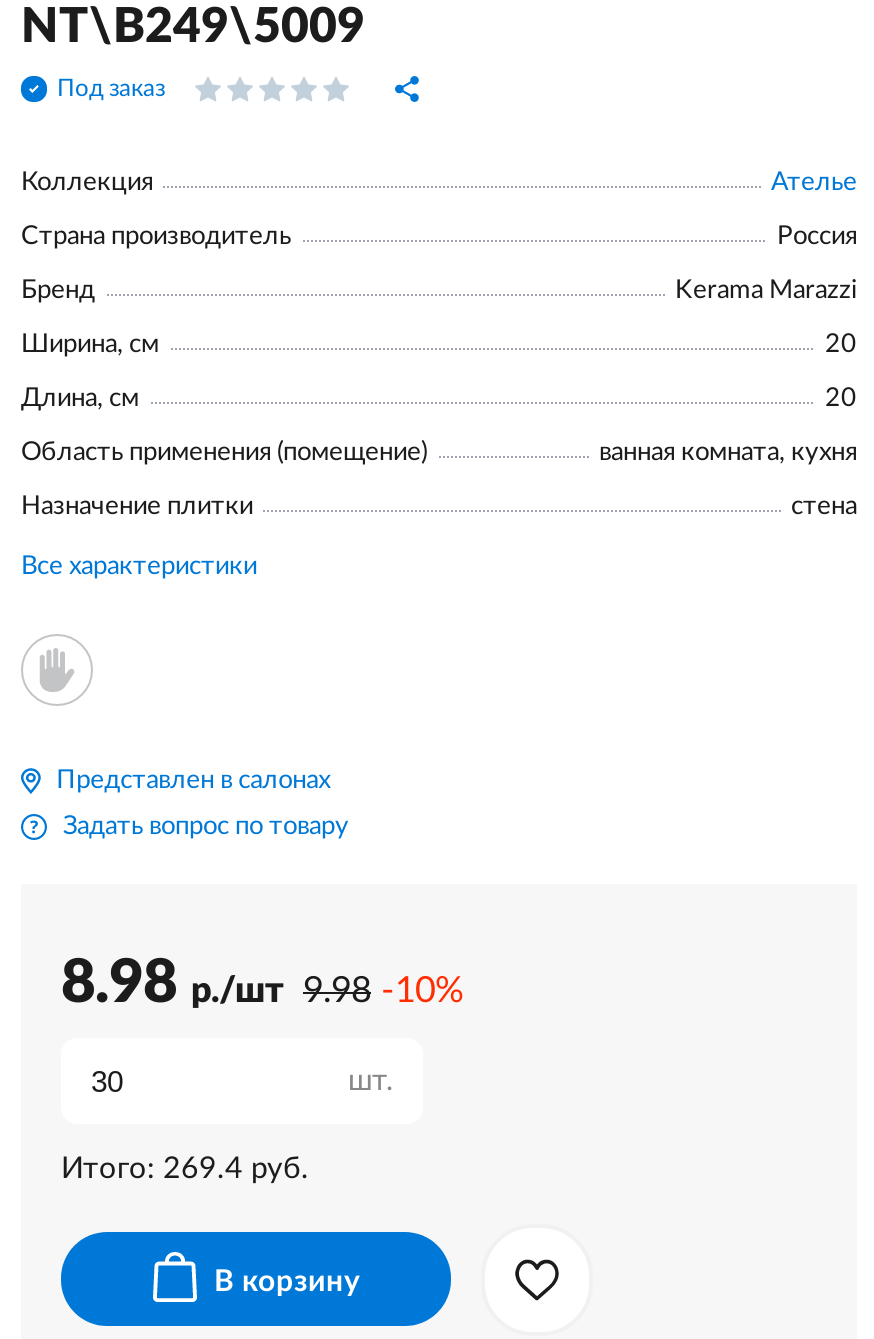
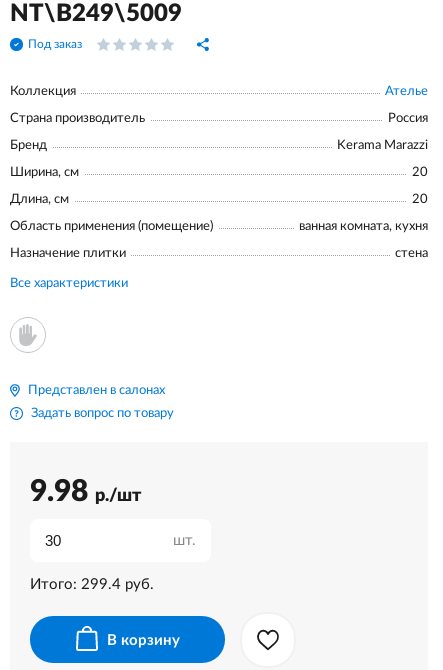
[61,954,463,1014] 8.98 р./шт 9.98 -10% -> [30,477,141,507] 9.98 р./шт
[61,1154,309,1184] Итого: 269.4 руб. -> [30,577,154,592] Итого: 299.4 руб.

